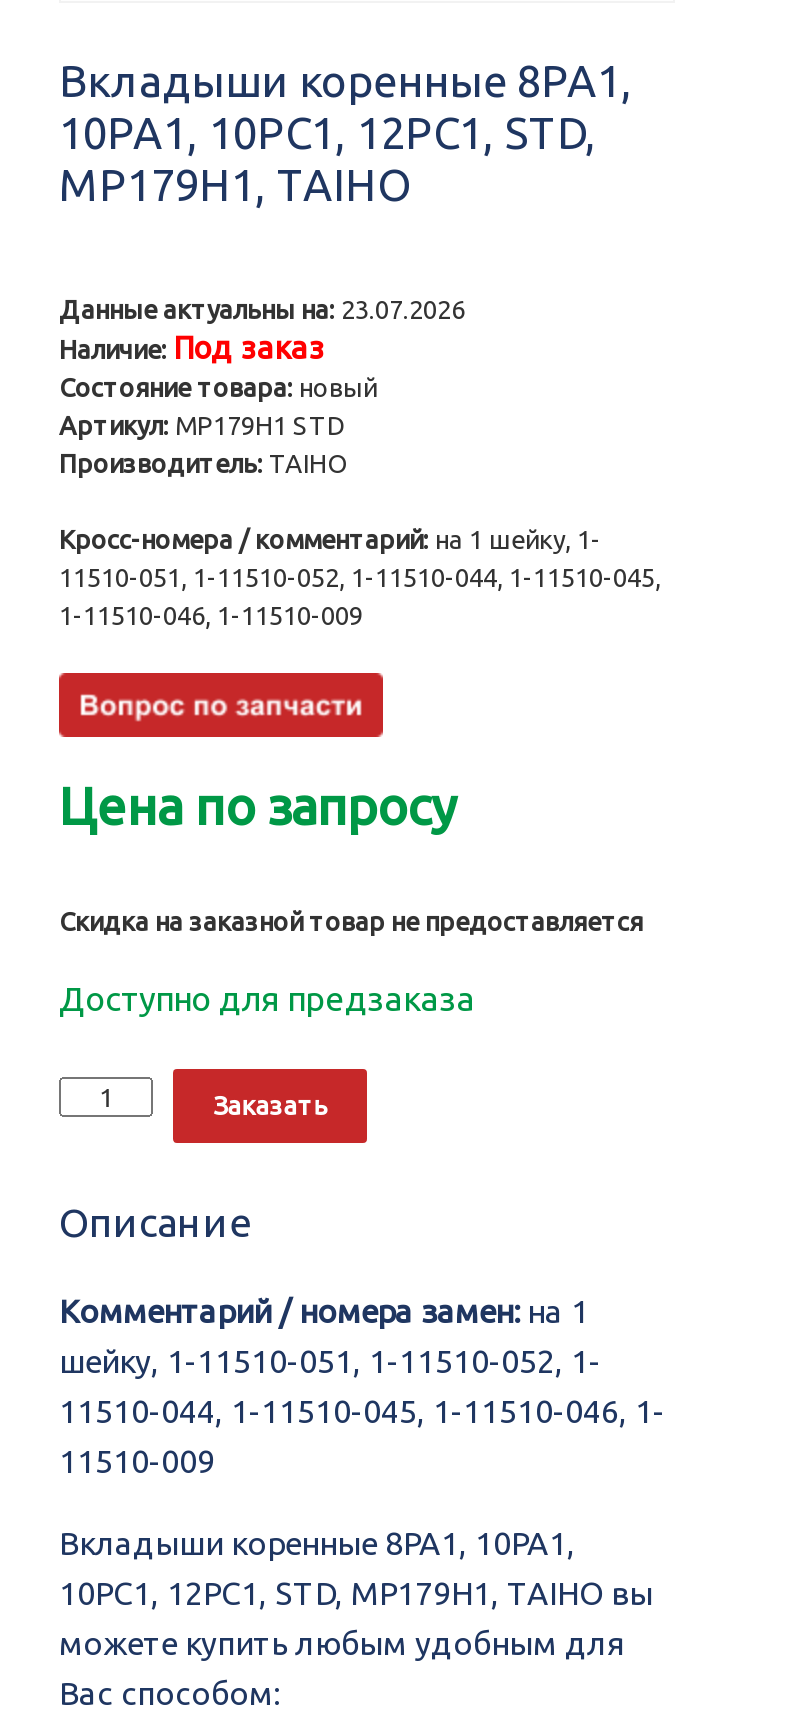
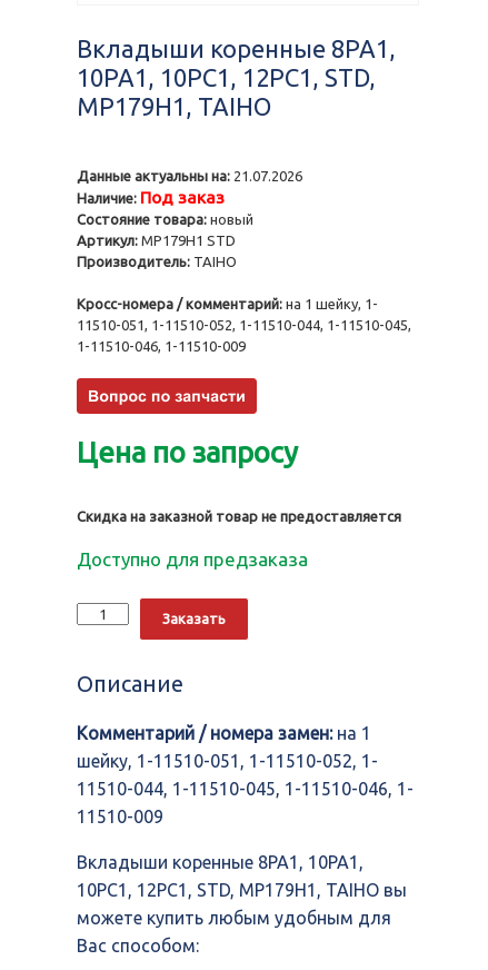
[59,295,465,323] Данные актуальны на: 23.07.2026 -> [77,168,302,184] Данные актуальны на: 21.07.2026

